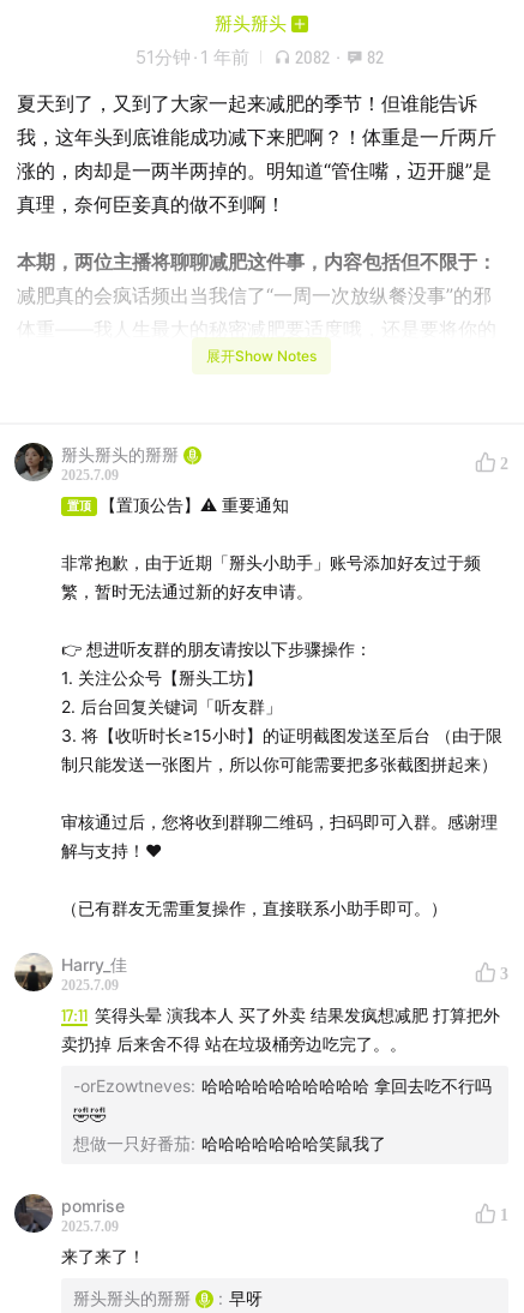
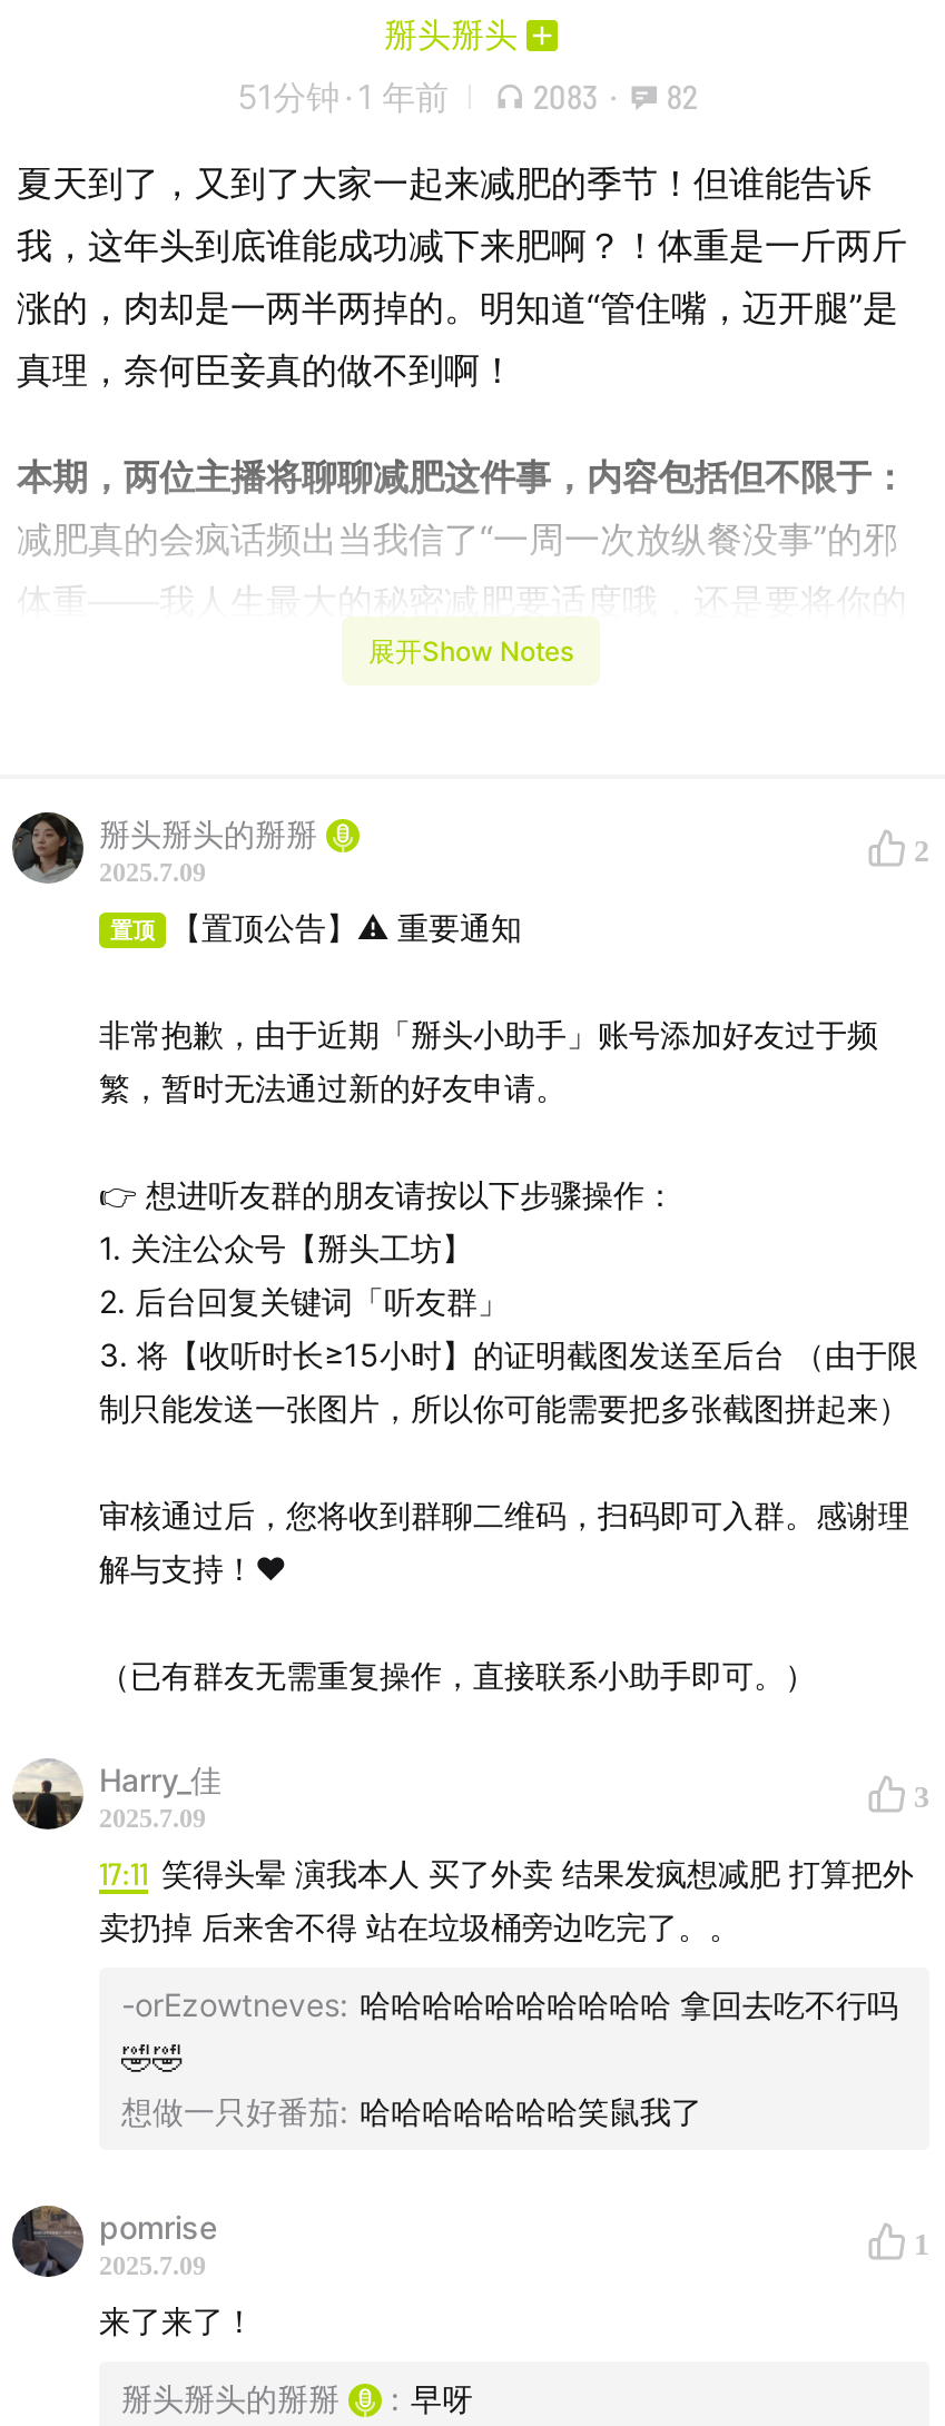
[136,46,383,68] 51分钟 · 1 年前 2082 · 82 -> [238,76,697,118] 51分钟 · 1 年前 2083 · 82

